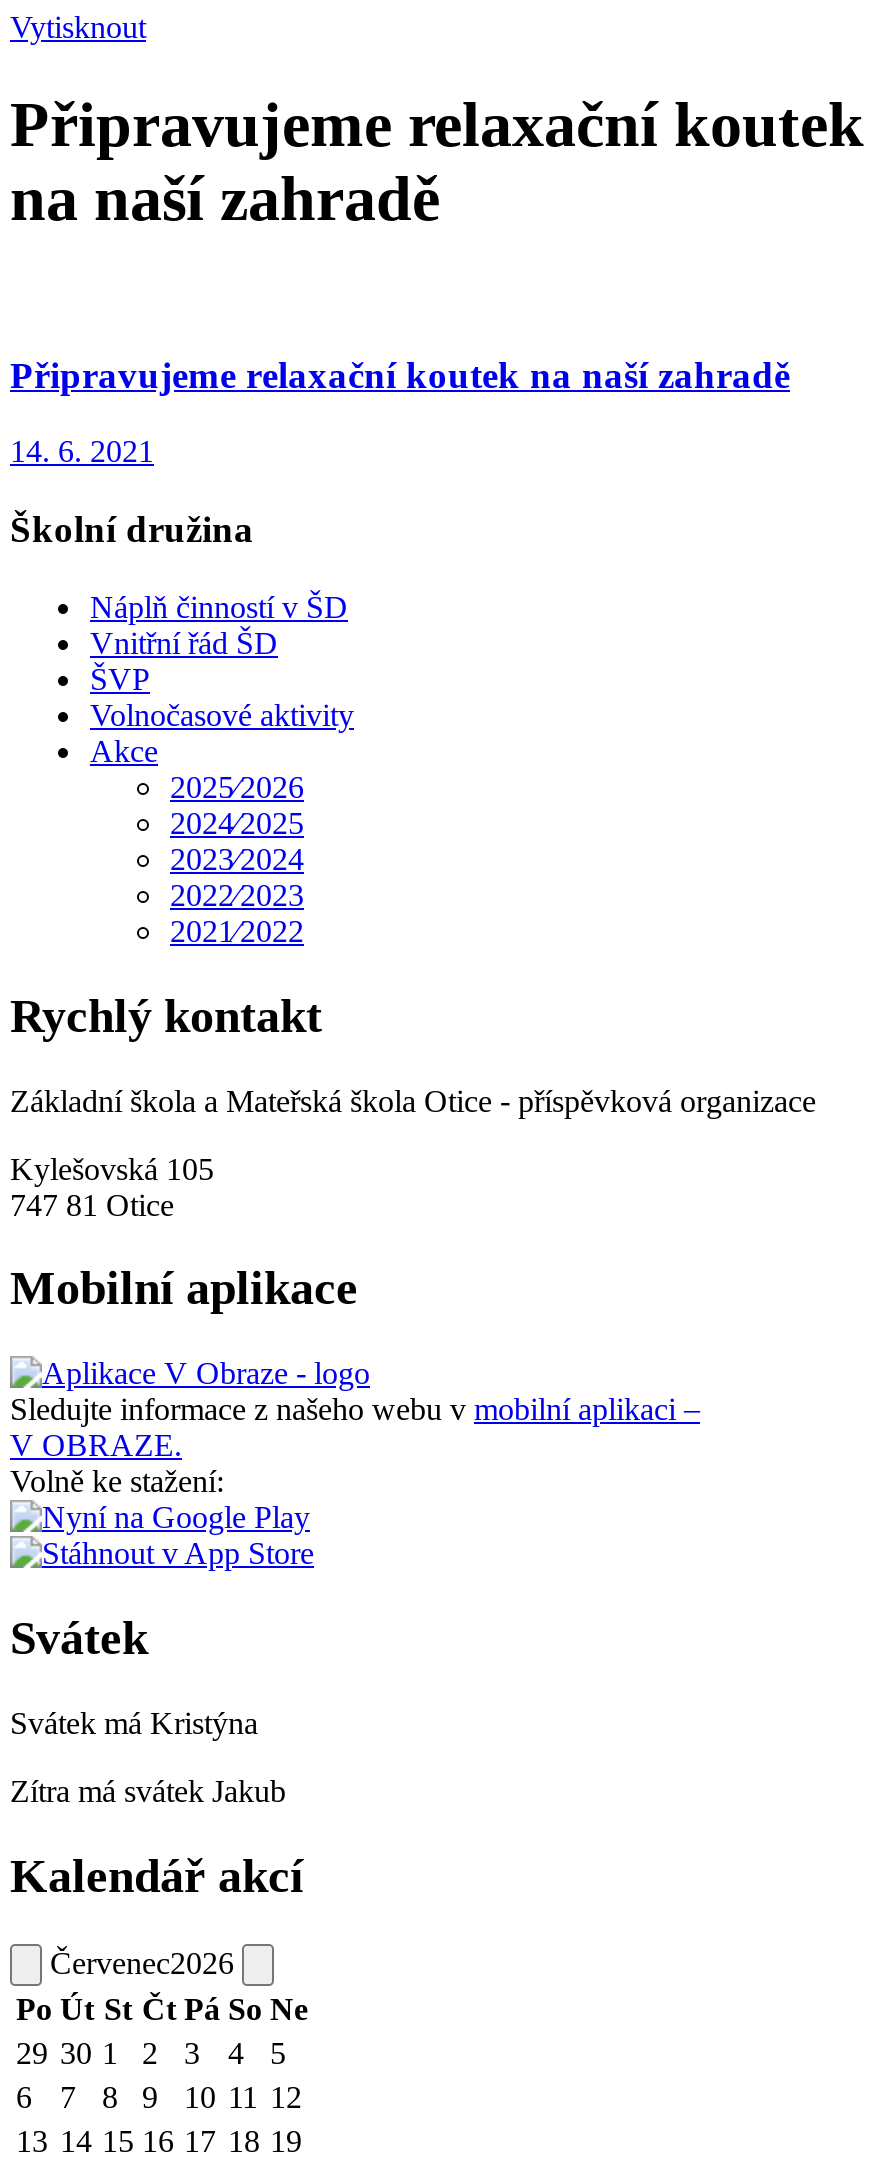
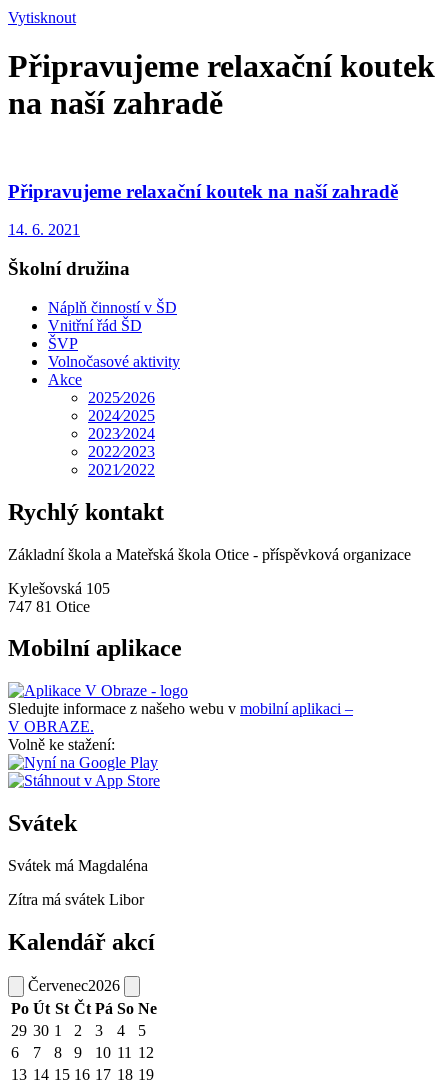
[10,1706,258,1740] Svátek má Kristýna -> [8,857,148,874] Svátek má Magdaléna
[10,1774,286,1808] Zítra má svátek Jakub -> [8,891,144,908] Zítra má svátek Libor

